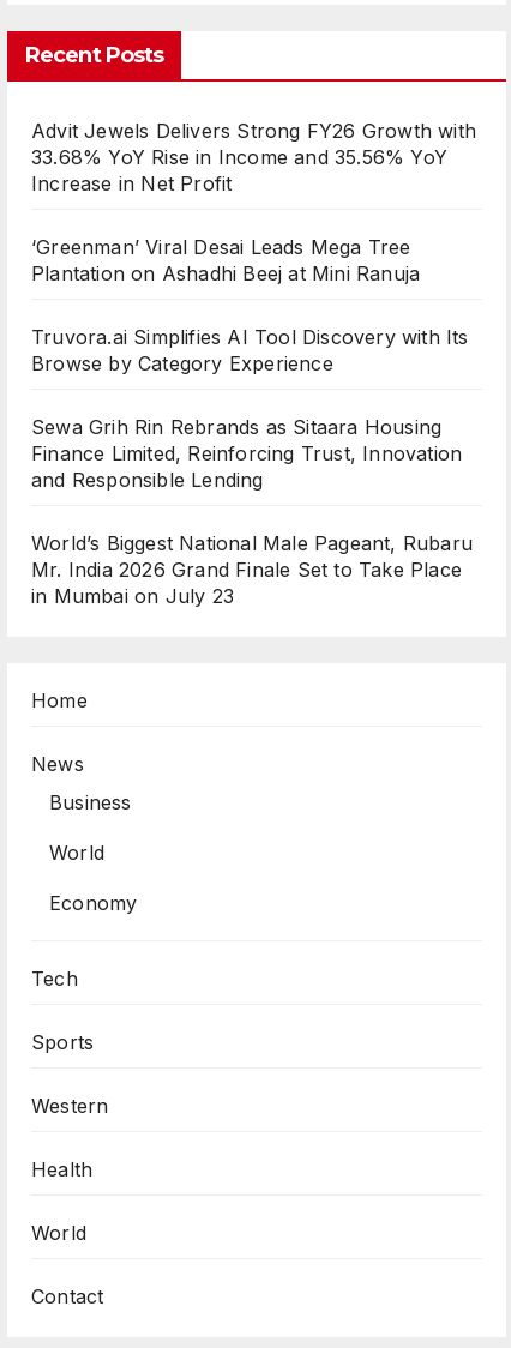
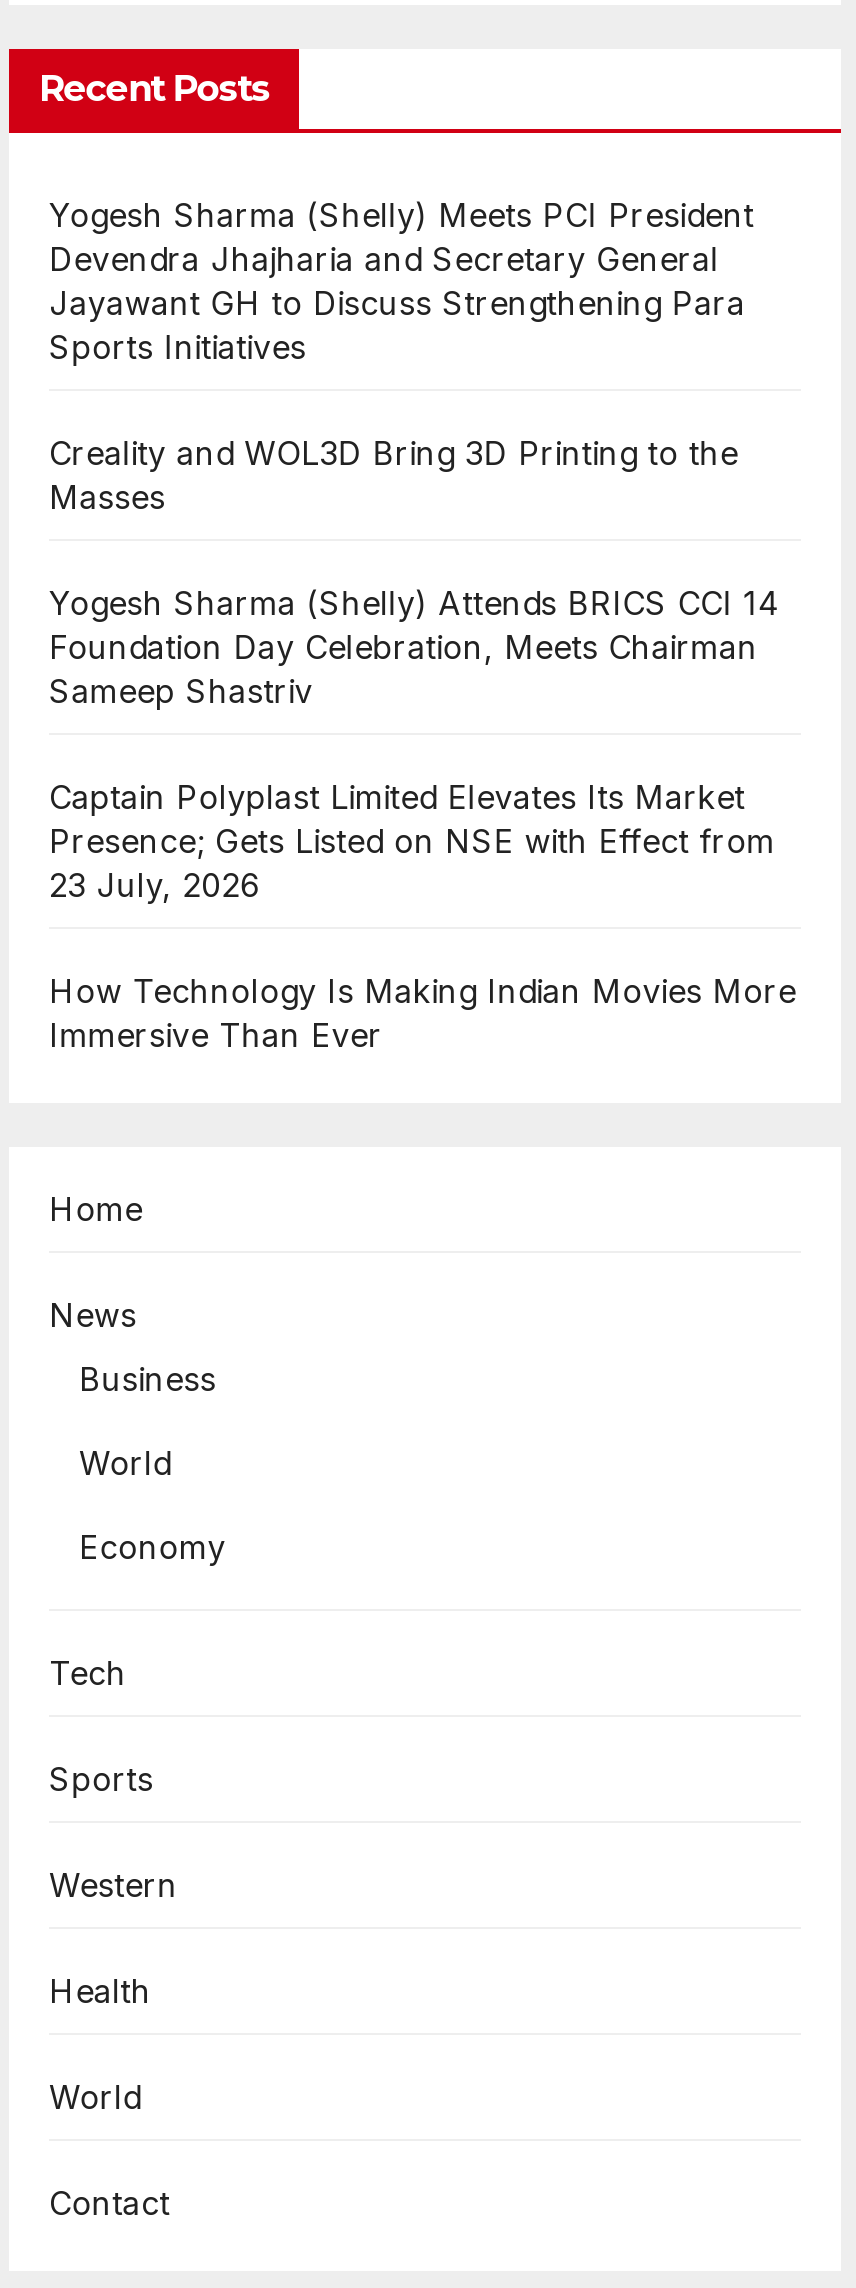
[31,119,476,195] Advit Jewels Delivers Strong FY26 Growth with | 33.68% YoY Rise in Income and 35.56% YoY | Increase in Net Profit -> [49,195,754,367] Yogesh Sharma (Shelly) Meets PCI President | Devendra Jhajharia and Secretary General | Jayawant GH to Discuss Strengthening Para | Sports Initiatives
[31,235,420,285] ‘Greenman’ Viral Desai Leads Mega Tree | Plantation on Ashadhi Beej at Mini Ranuja -> [49,433,738,517] Creality and WOL3D Bring 3D Printing to the | Masses
[31,325,469,375] Truvora.ai Simplifies AI Tool Discovery with Its | Browse by Category Experience -> [49,583,780,711] Yogesh Sharma (Shelly) Attends BRICS CCI 14 | Foundation Day Celebration, Meets Chairman | Sameep Shastriv
[31,415,462,492] Sewa Grih Rin Rebrands as Sitaara Housing | Finance Limited, Reinforcing Trust, Innovation | and Responsible Lending -> [49,777,775,905] Captain Polyplast Limited Elevates Its Market | Presence; Gets Listed on NSE with Effect from | 23 July, 2026
[31,531,473,608] World’s Biggest National Male Pageant, Rubaru | Mr. India 2026 Grand Finale Set to Take Place | in Mumbai on July 23 -> [49,971,796,1055] How Technology Is Making Indian Movies More | Immersive Than Ever

